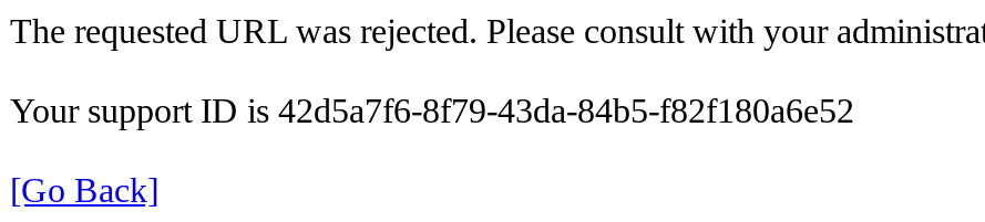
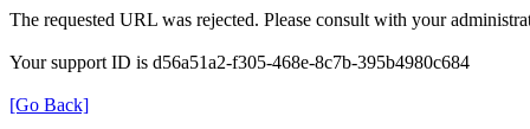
[10,92,854,129] Your support ID is 42d5a7f6-8f79-43da-84b5-f82f180a6e52 -> [9,52,470,72] Your support ID is d56a51a2-f305-468e-8c7b-395b4980c684

